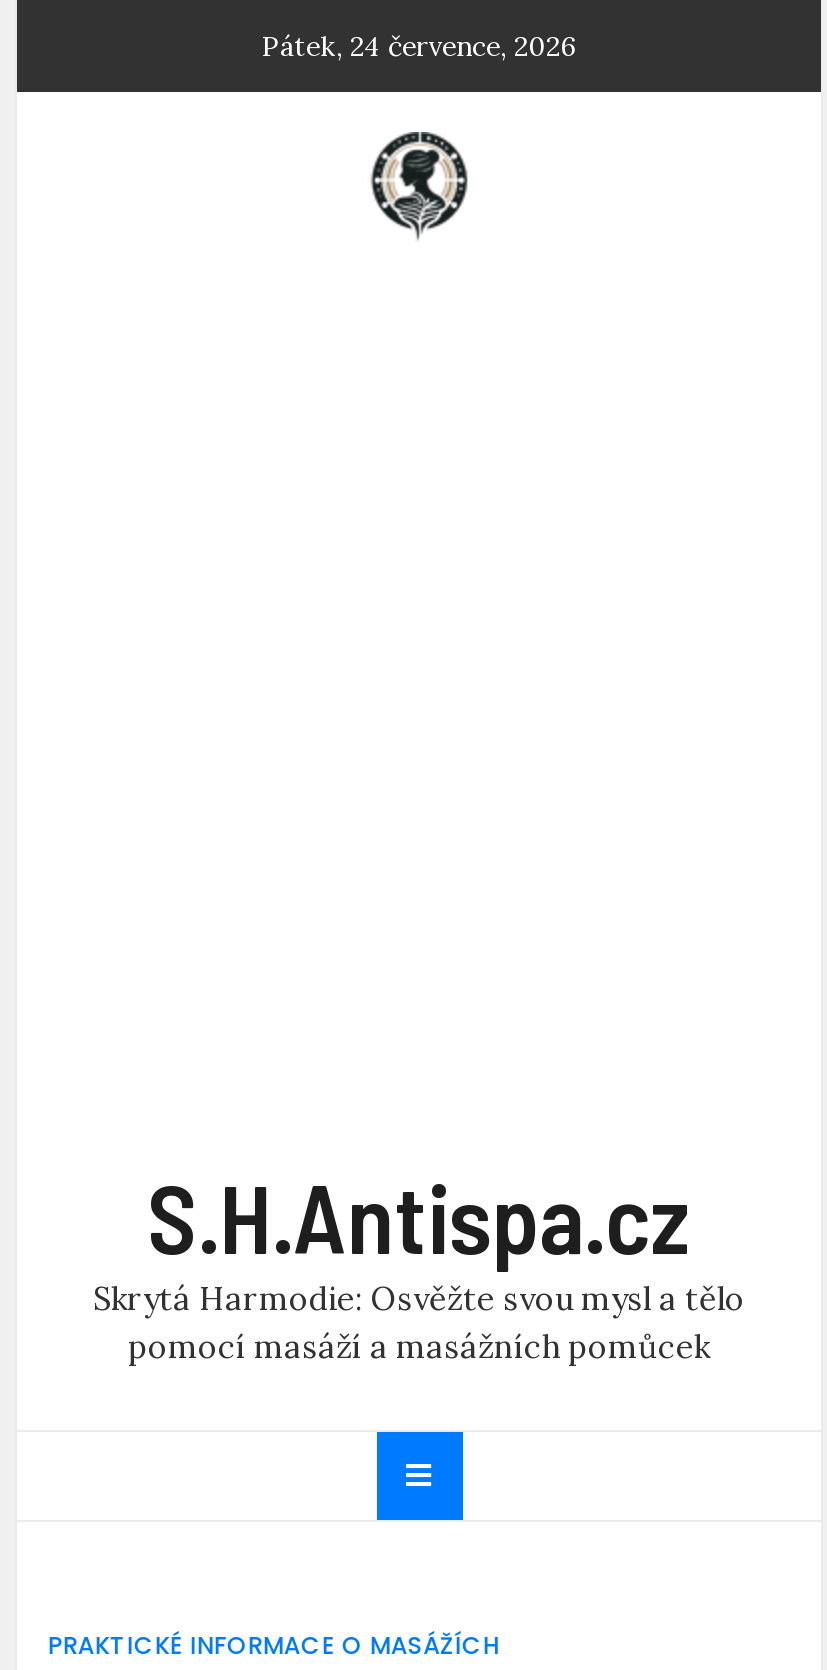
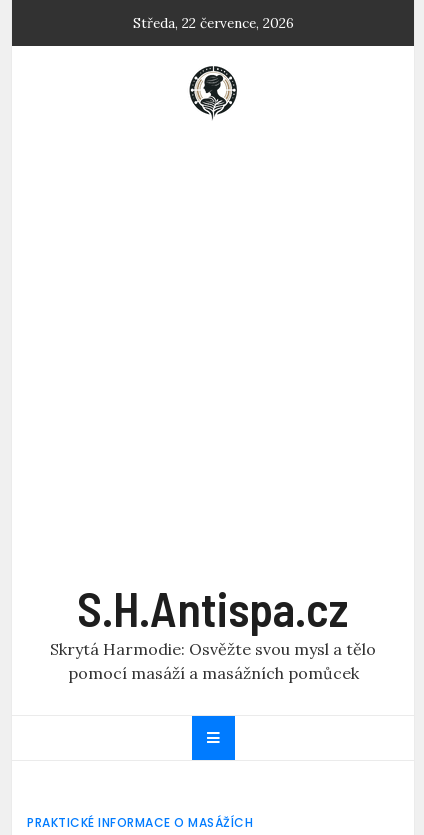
[262,28,576,64] Pátek, 24 července, 2026 -> [132,14,293,32] Středa, 22 července, 2026

